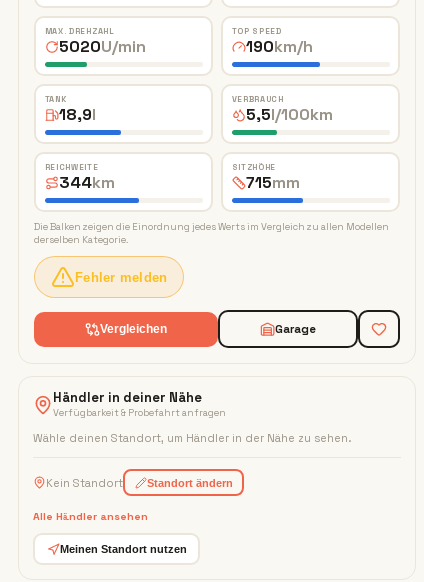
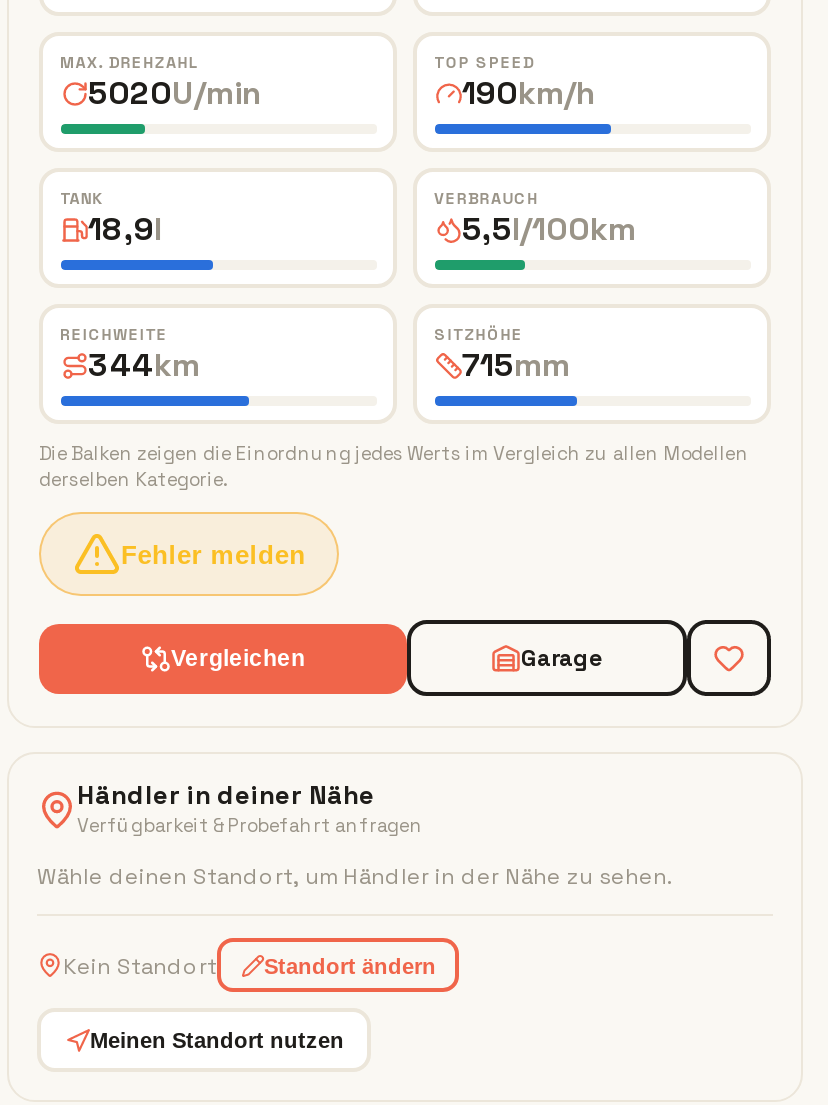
[33,510,148,523] Alle Händler ansehen -> none

